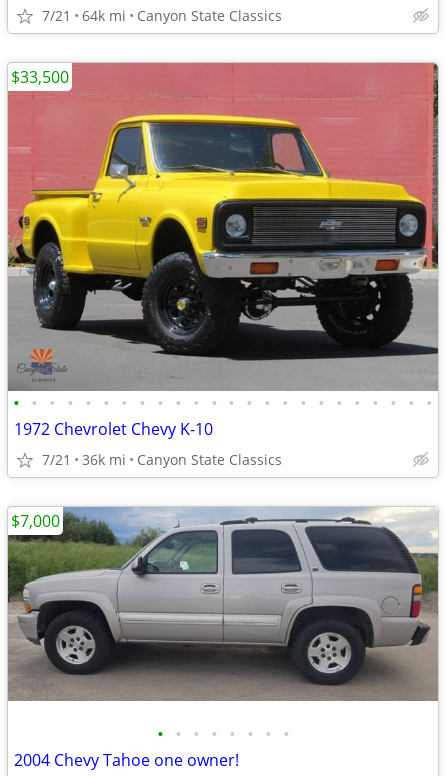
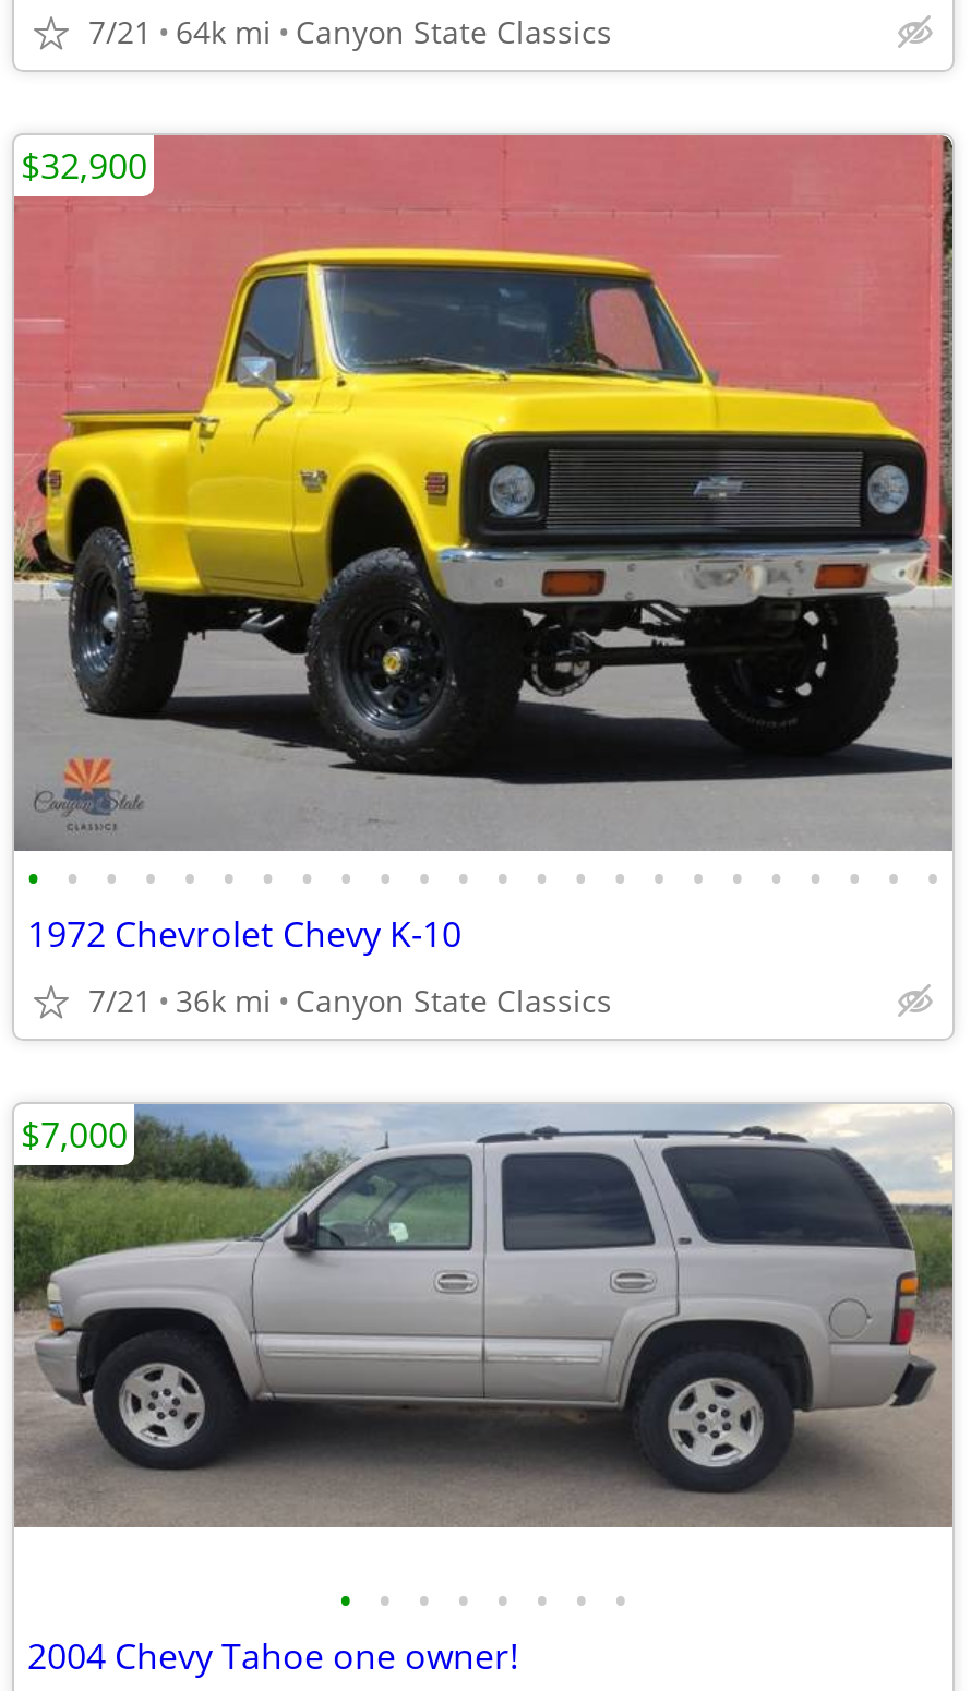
[11,66,69,88] $33,500 -> [21,142,147,190] $32,900

